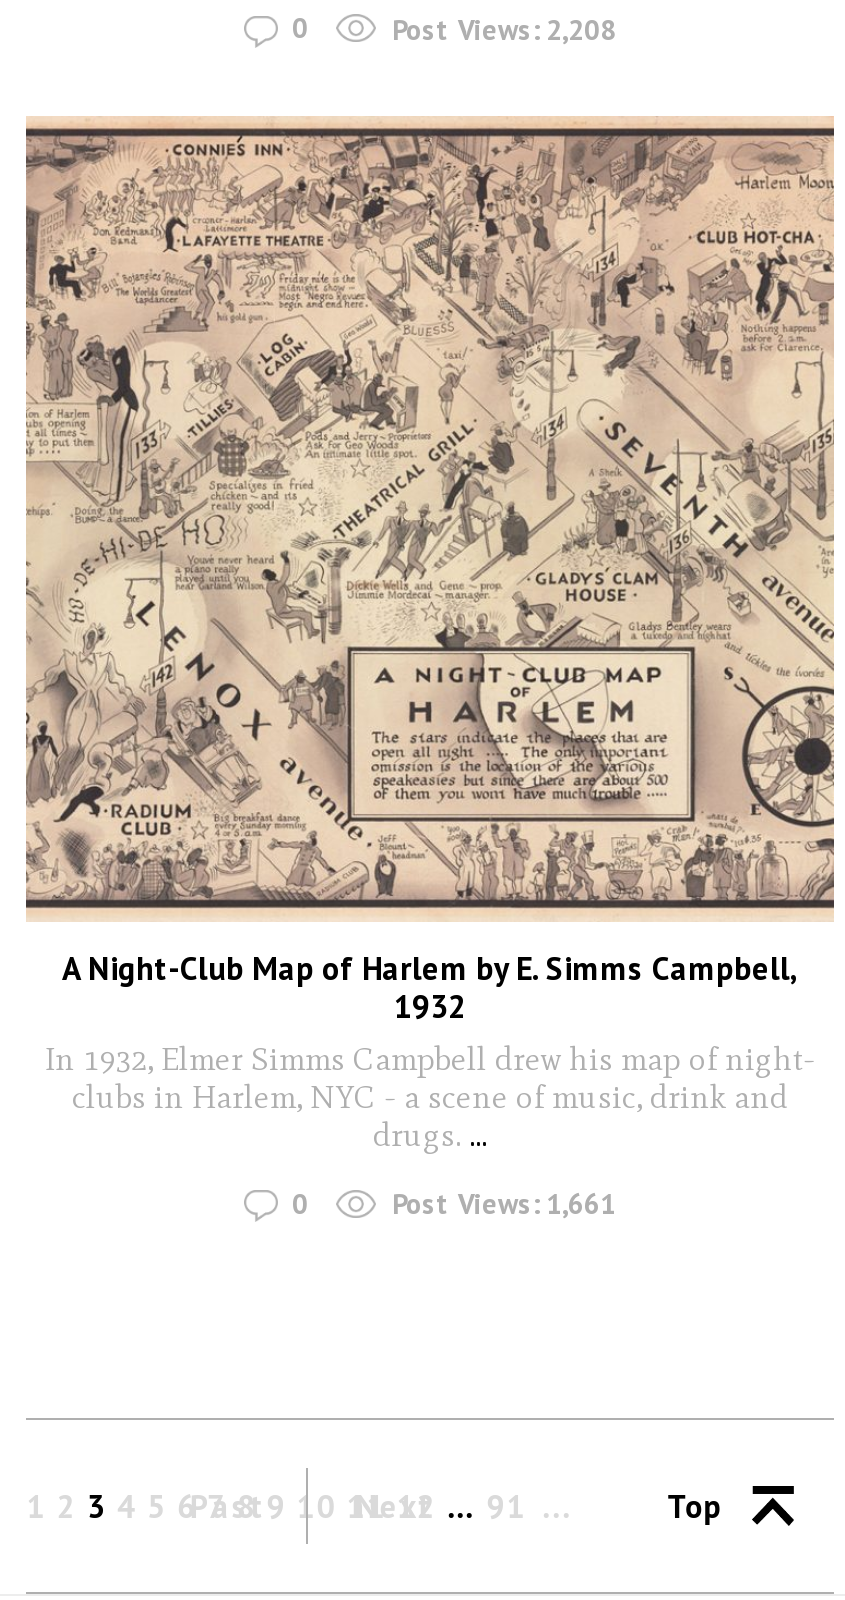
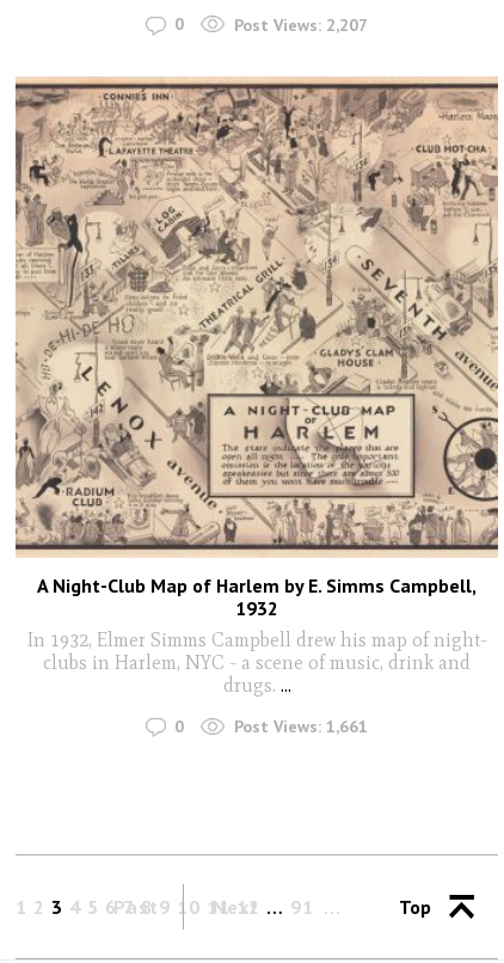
[392,11,616,47] Post Views: 2,208 -> [234,14,368,35] Post Views: 2,207

